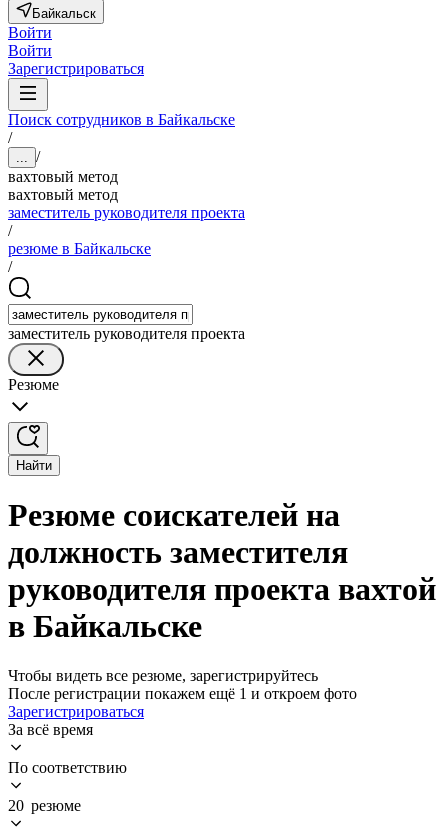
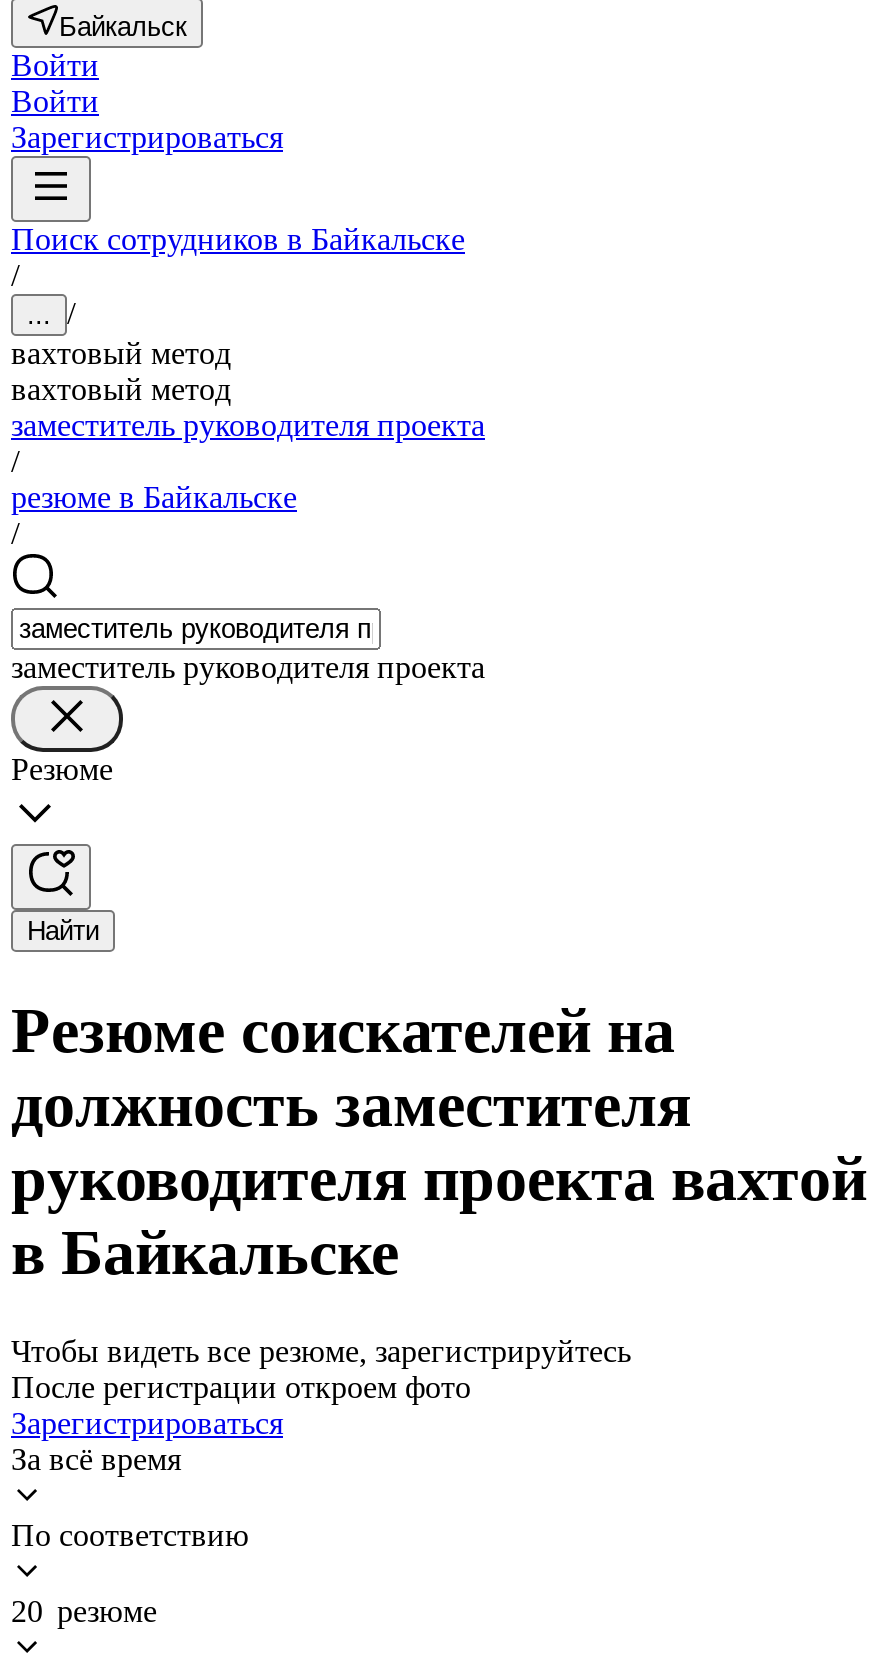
[8,685,357,702] После регистрации покажем ещё 1 и откроем фото -> [11,1370,471,1404] После регистрации откроем фото

